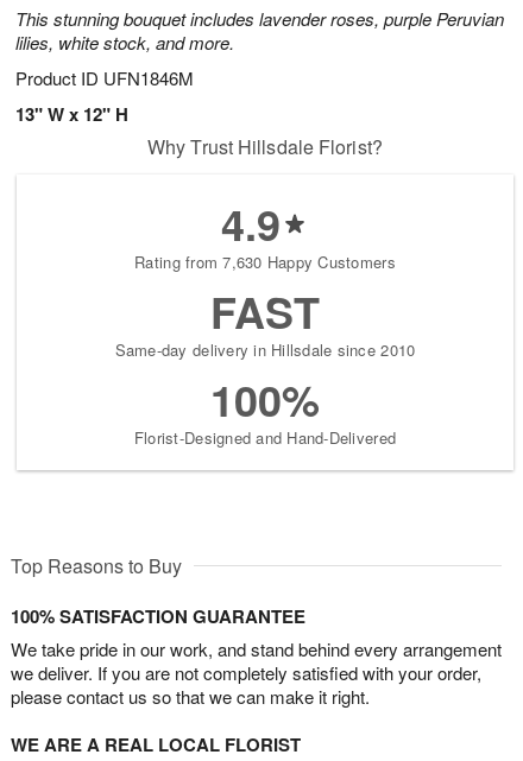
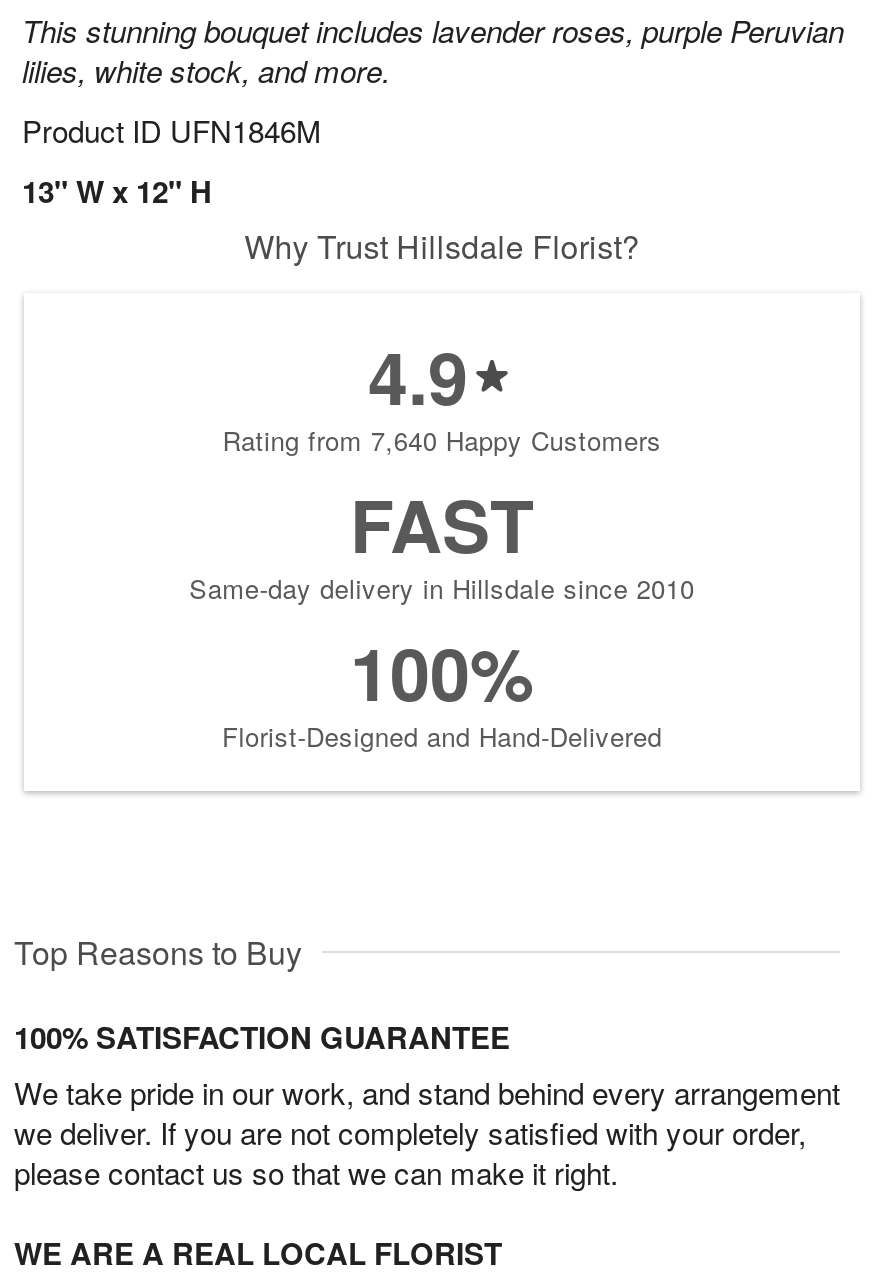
[135,250,396,273] Rating from 7,630 Happy Customers -> [222,420,662,458] Rating from 7,640 Happy Customers

